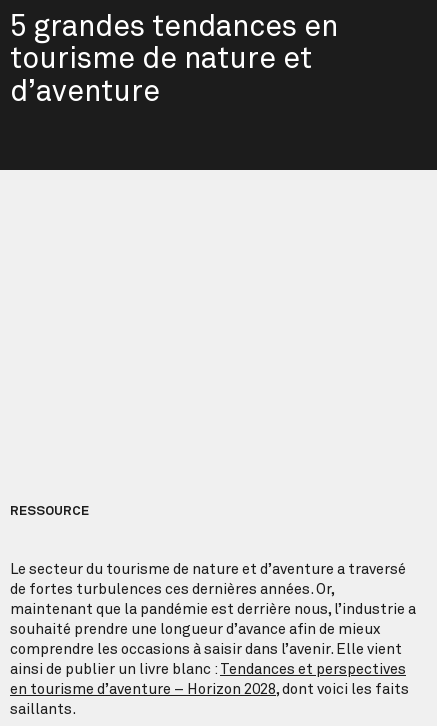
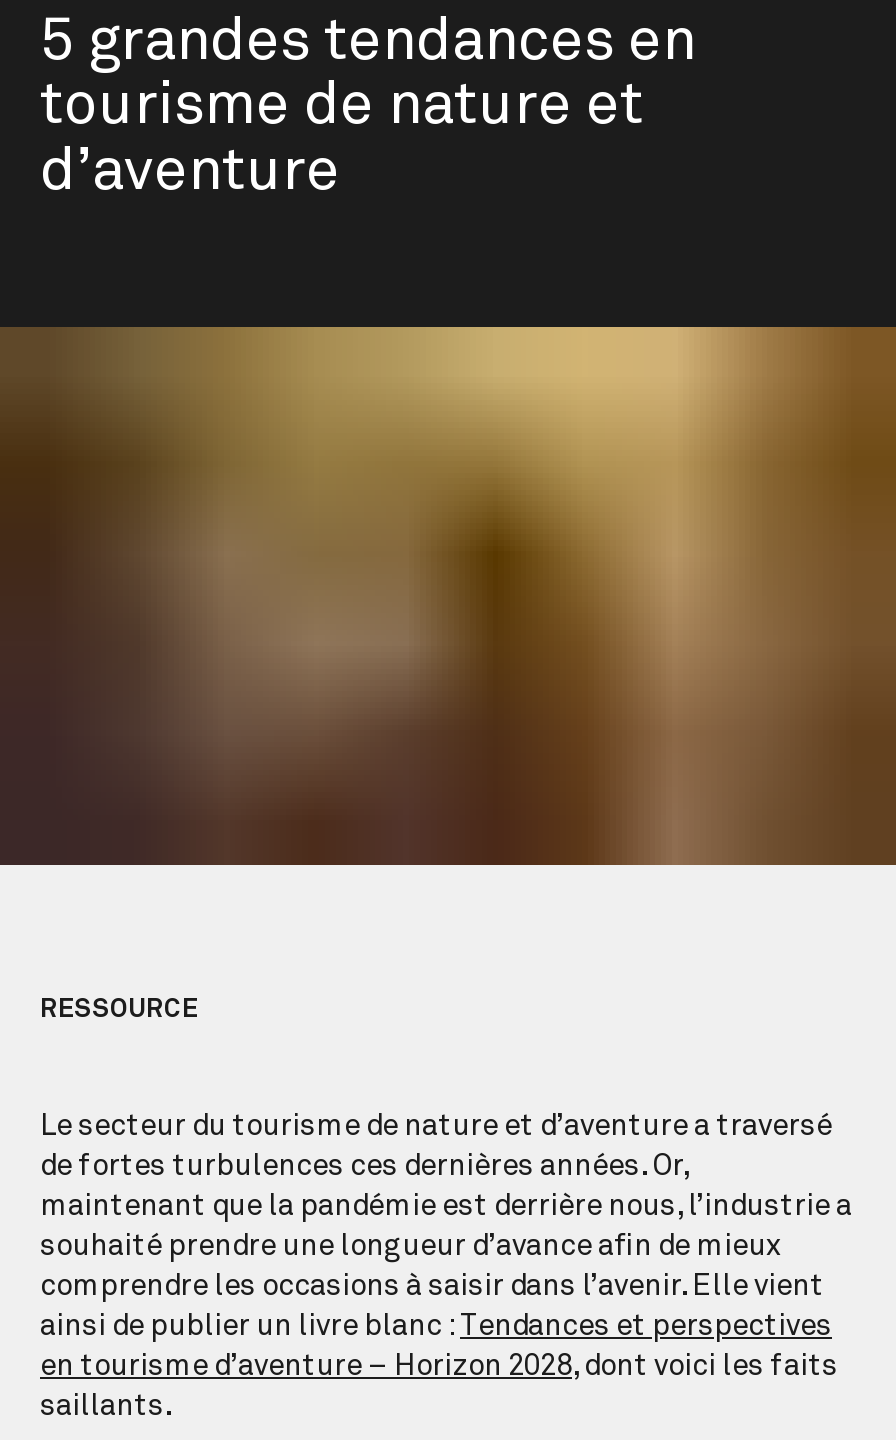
none -> [6,325,890,867] [image]

